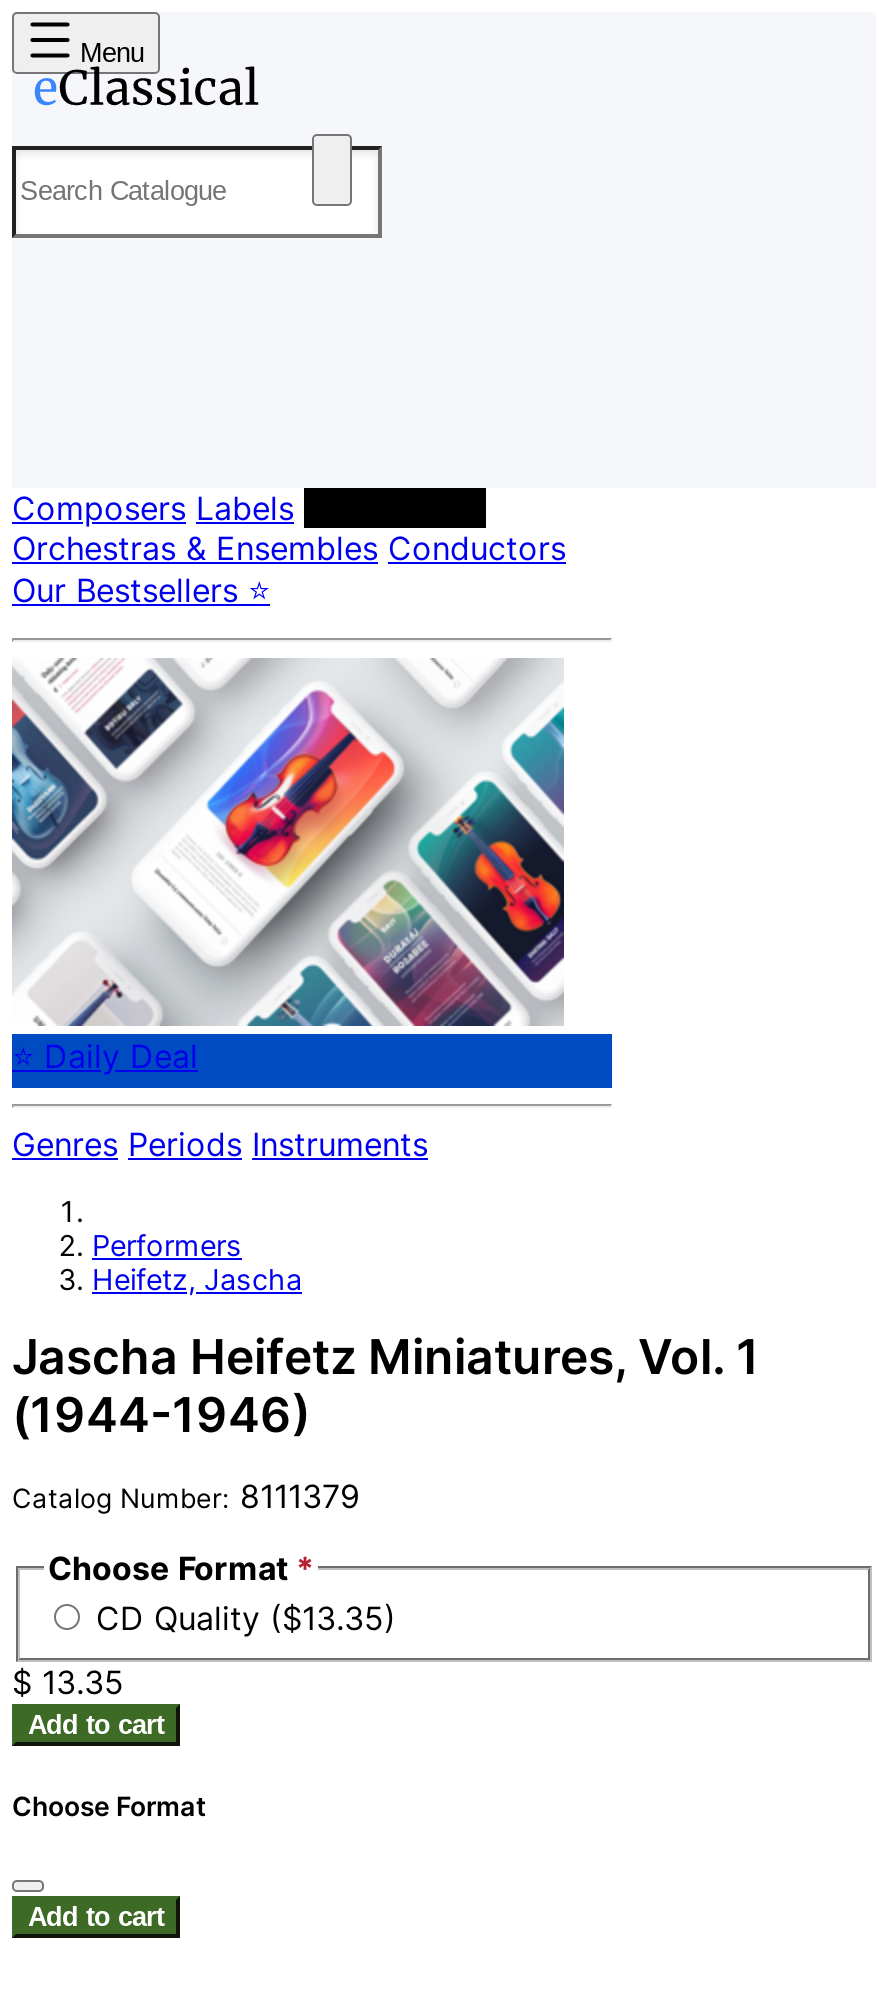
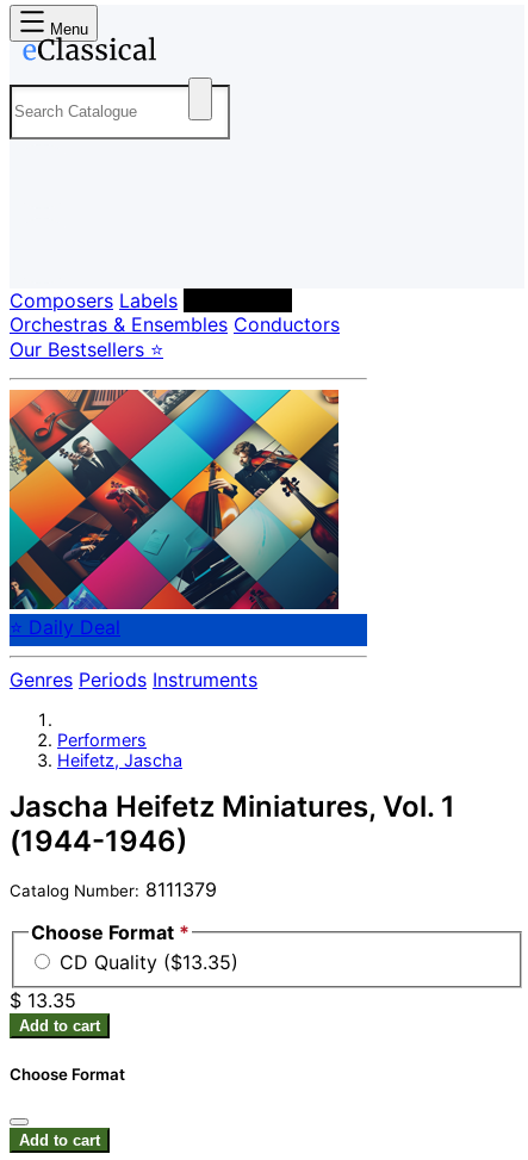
[10,658,566,1028] [image] -> [8,389,340,610] [image]

